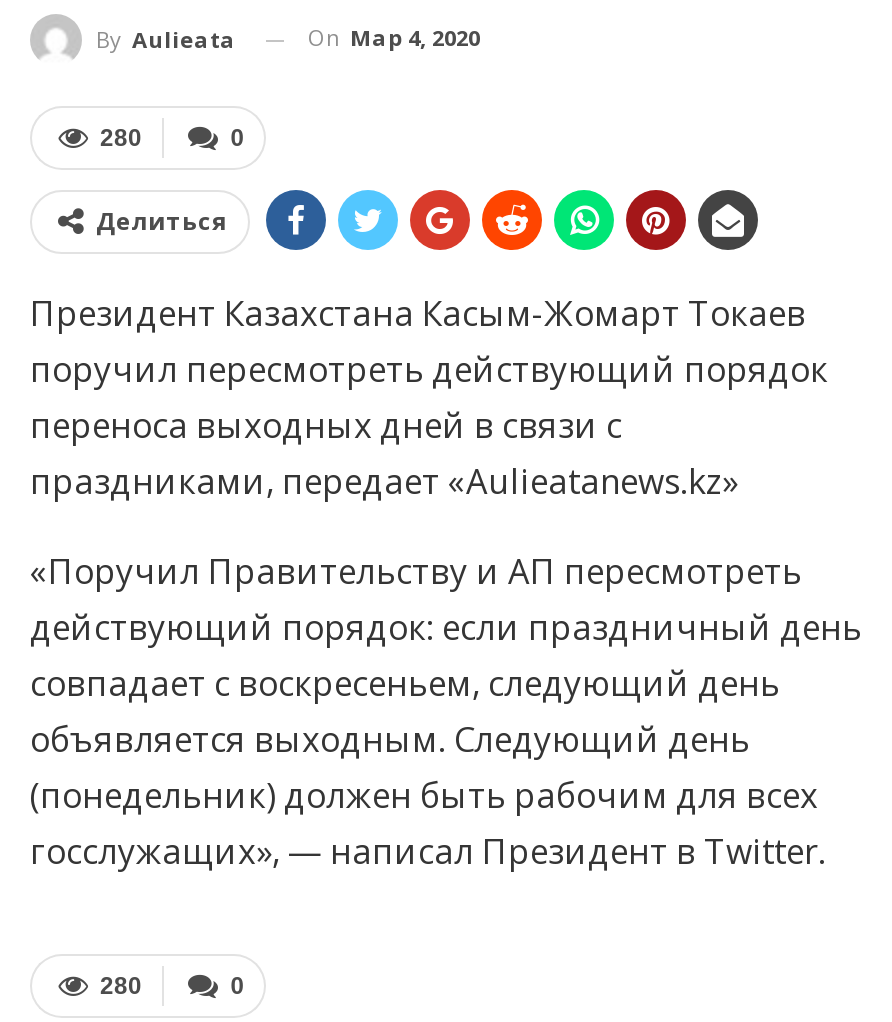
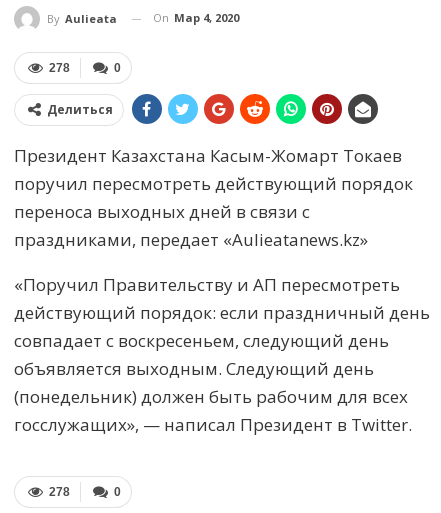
[100,124,142,152] 280 -> [49,61,70,75] 278
[100,972,142,1000] 280 -> [49,485,70,499] 278

